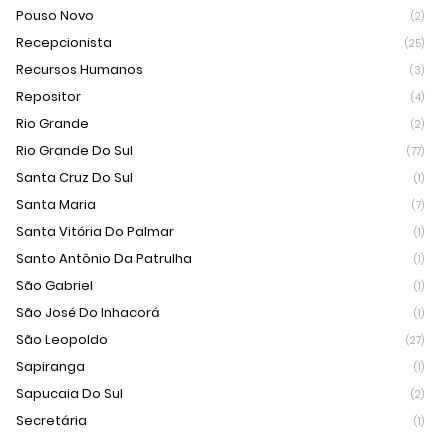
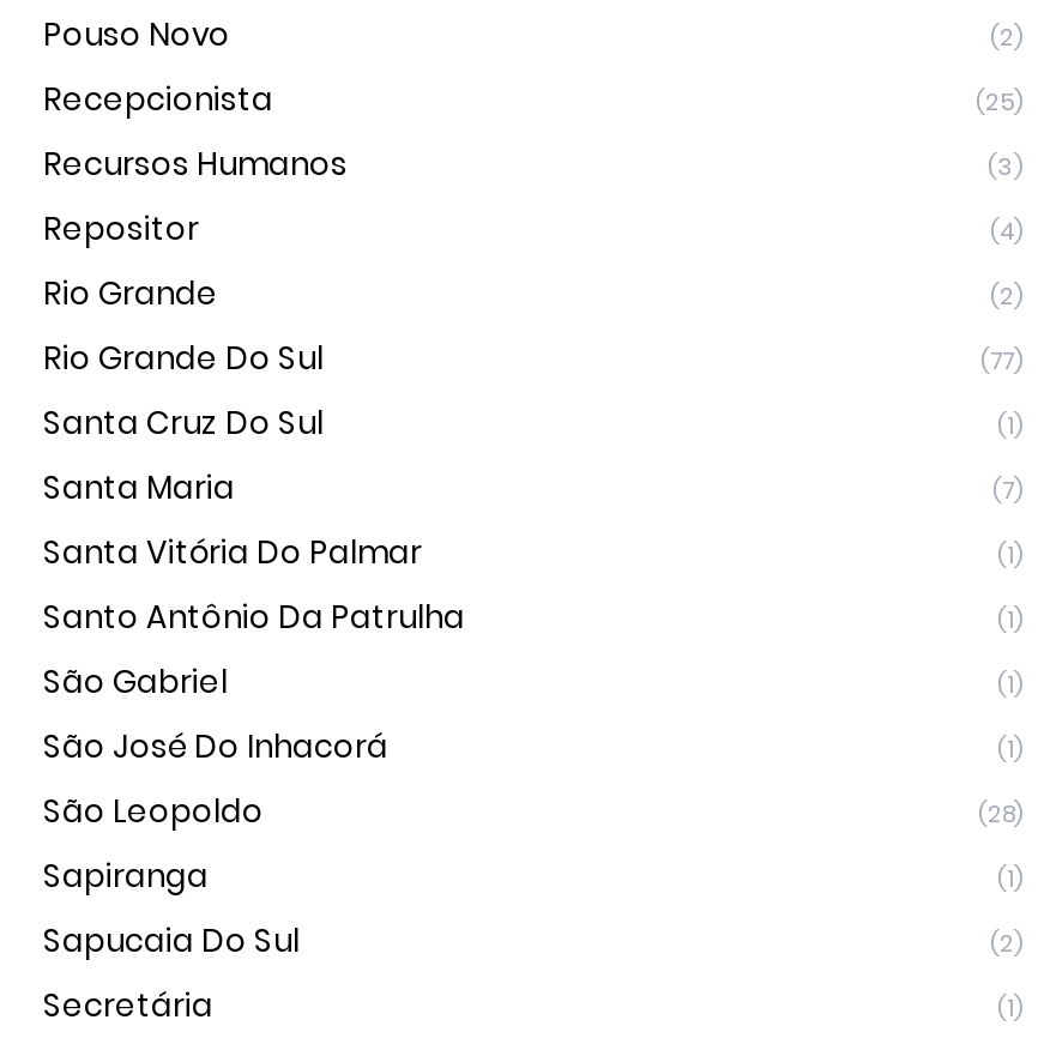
[406,333,424,348] (27) -> [978,796,1021,832] (28)

